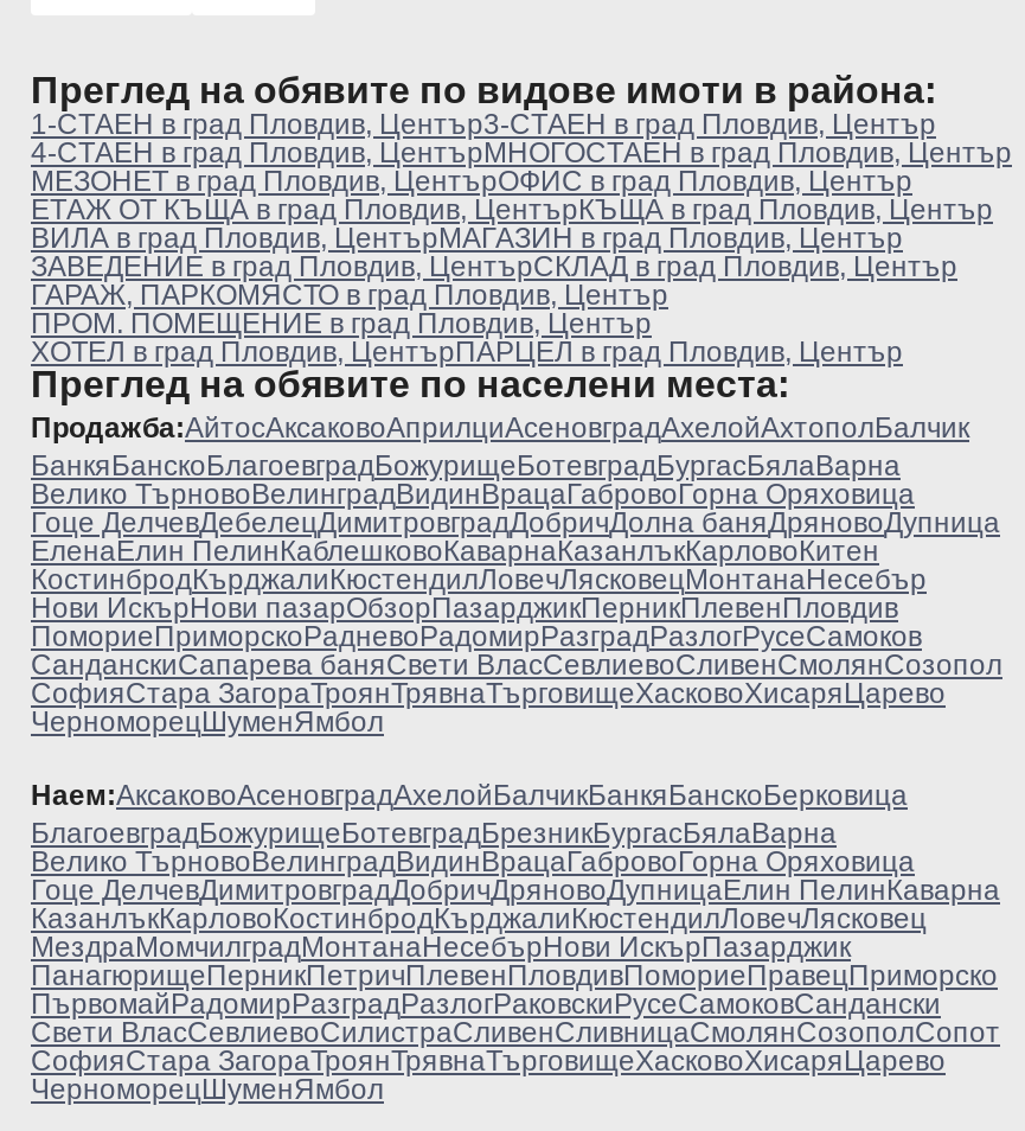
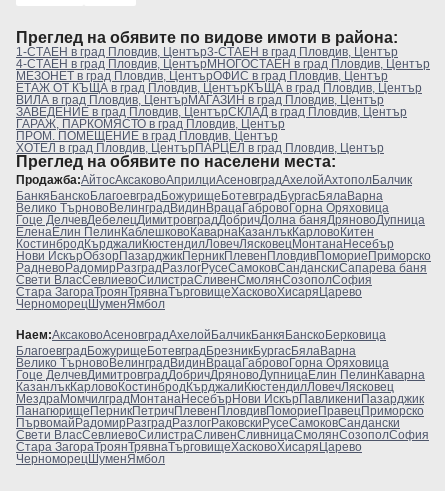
[31,592,1002,710] Нови ИскърНови пазарОбзорПазарджикПерникПлевенПловдив | ПомориеПриморскоРадневоРадомирРазградРазлогРусеСамоков | СанданскиСапарева баняСвети ВласСевлиевоСливенСмолянСозопол | СофияСтара ЗагораТроянТрявнаТърговищеХасковоХисаряЦарево -> [16,249,431,299] Нови ИскърОбзорПазарджикПерникПлевенПловдивПомориеПриморско | РадневоРадомирРазградРазлогРусеСамоковСанданскиСапарева баня | Свети ВласСевлиевоСилистраСливенСмолянСозополСофия | Стара ЗагораТроянТрявнаТърговищеХасковоХисаряЦарево
[31,931,851,964] МездраМомчилградМонтанаНесебърНови ИскърПазарджик -> [16,392,424,406] МездраМомчилградМонтанаНесебърНови ИскърПавликениПазарджик
[31,1016,1000,1078] Свети ВласСевлиевоСилистраСливенСливницаСмолянСозополСопот | СофияСтара ЗагораТроянТрявнаТърговищеХасковоХисаряЦарево -> [16,428,429,454] Свети ВласСевлиевоСилистраСливенСливницаСмолянСозополСофия | Стара ЗагораТроянТрявнаТърговищеХасковоХисаряЦарево

